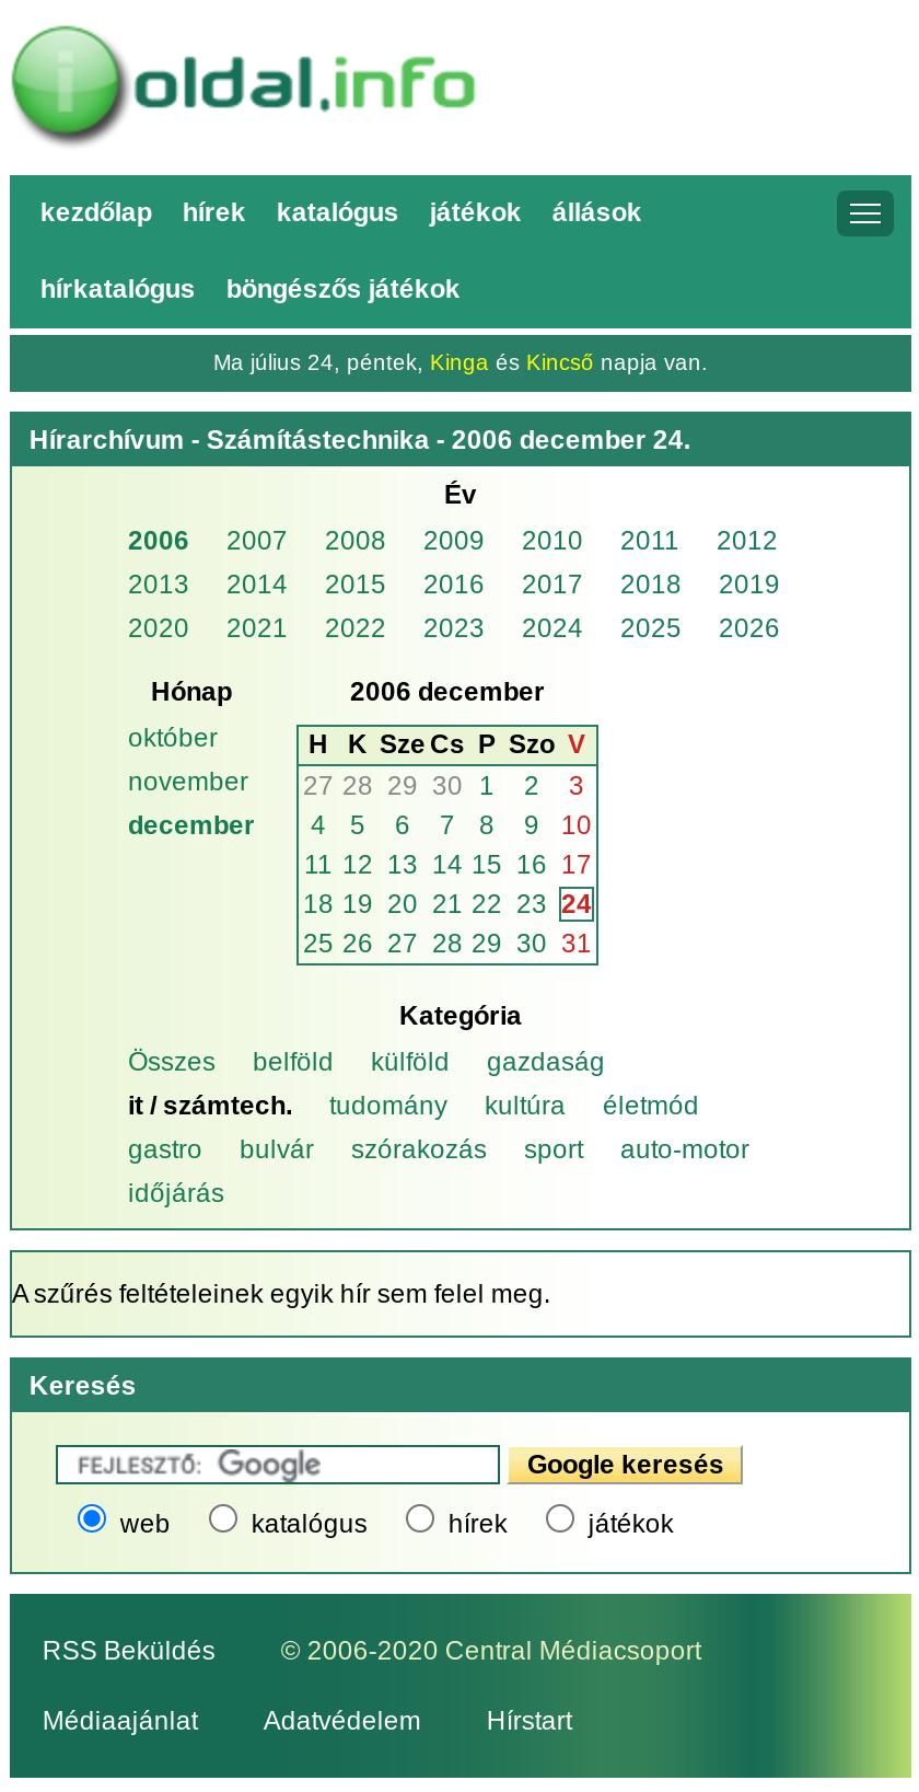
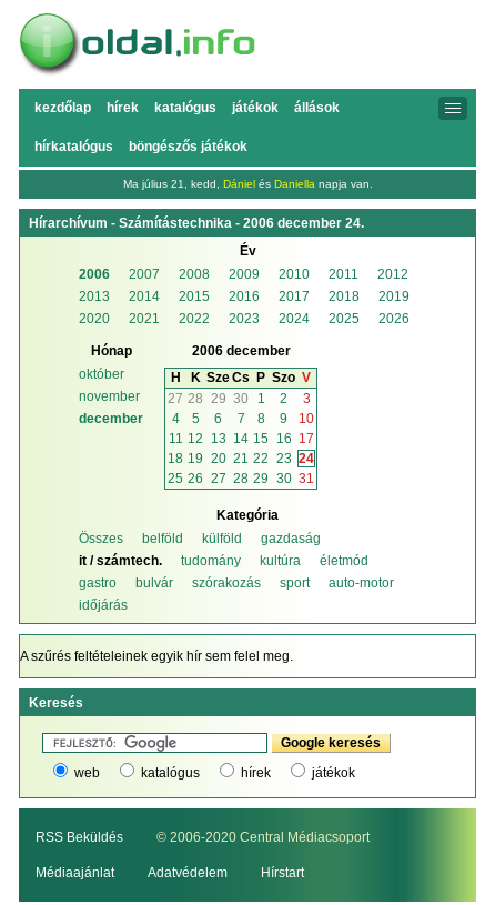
[213,350,708,374] Ma július 24, péntek, Kinga és Kincső napja van. -> [123,178,372,190] Ma július 21, kedd, Dániel és Daniella napja van.

